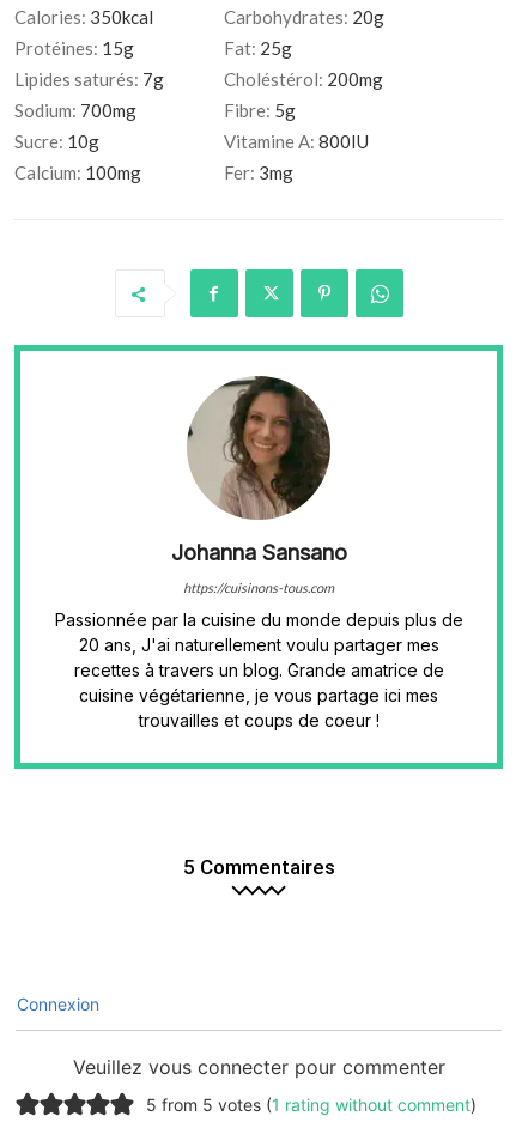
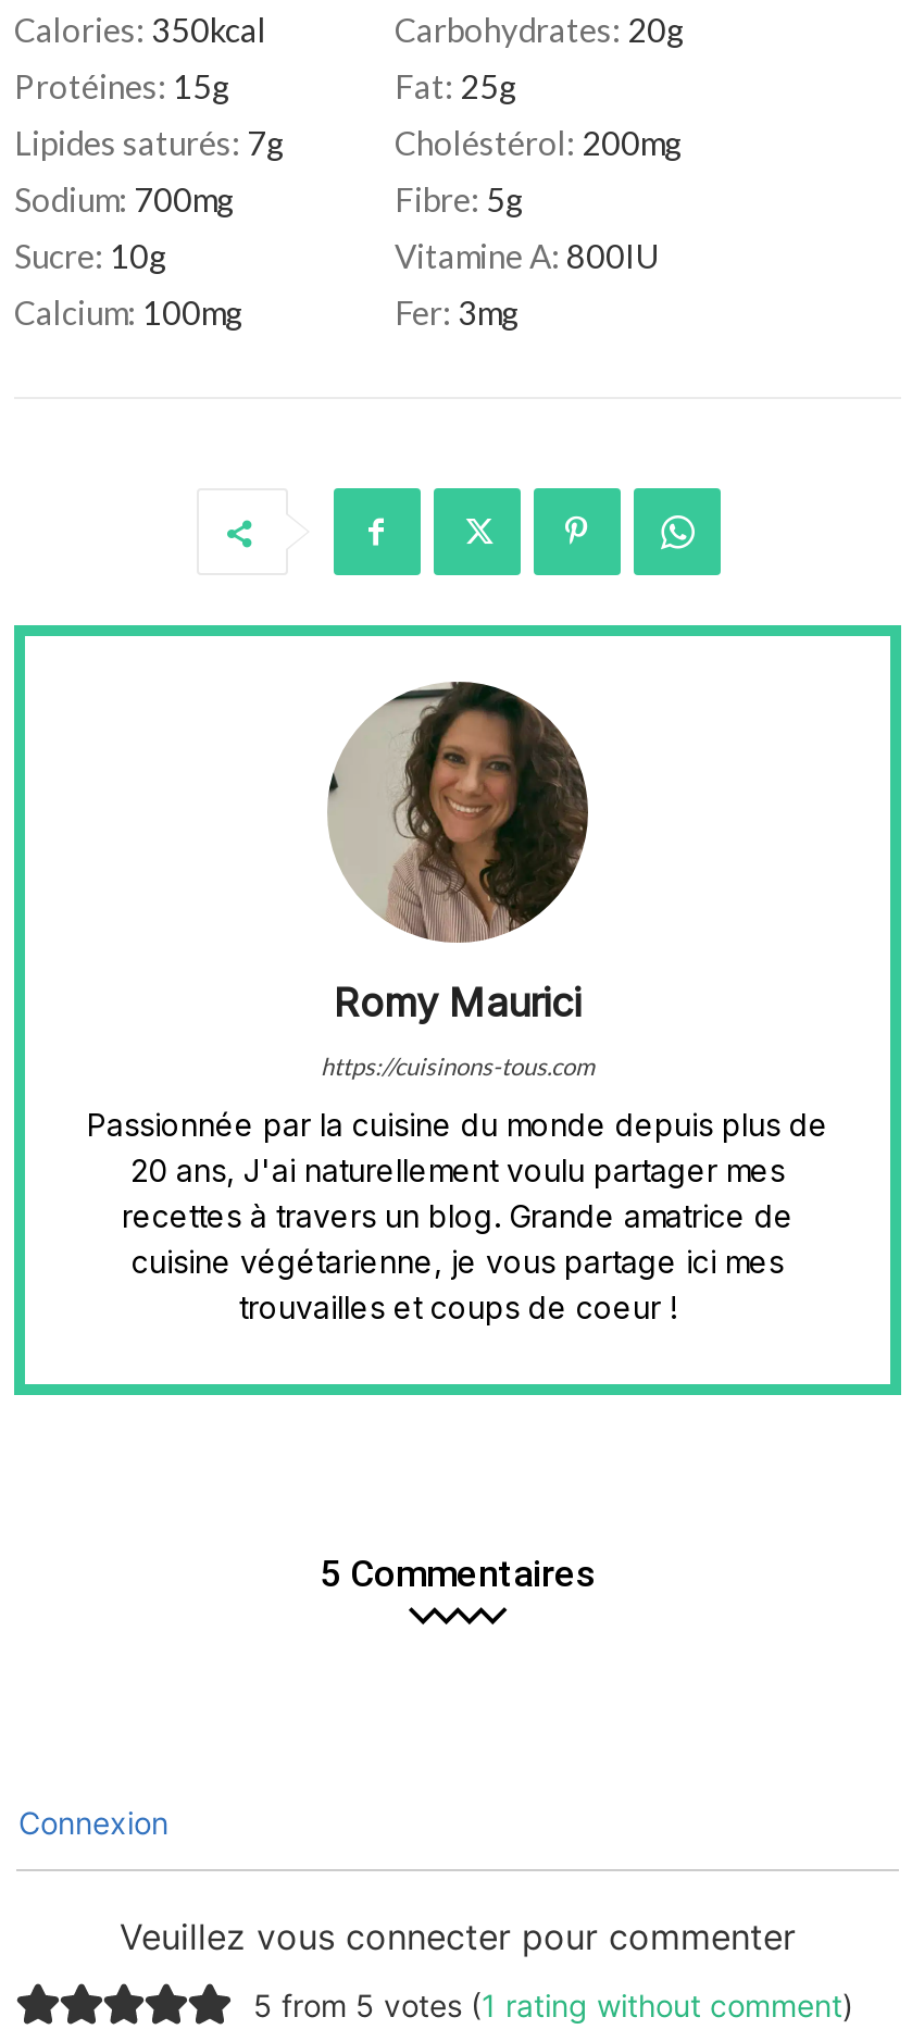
[171,540,347,565] Johanna Sansano -> [334,980,582,1025] Romy Maurici

